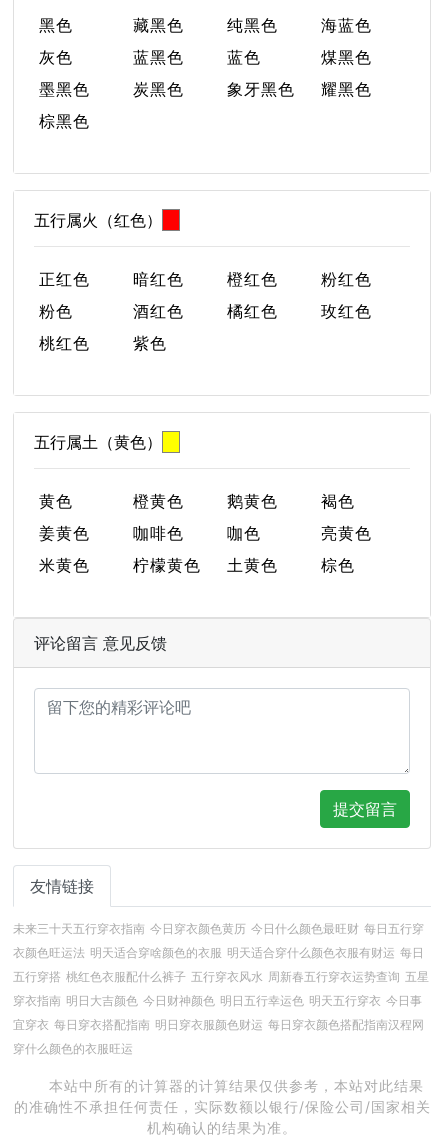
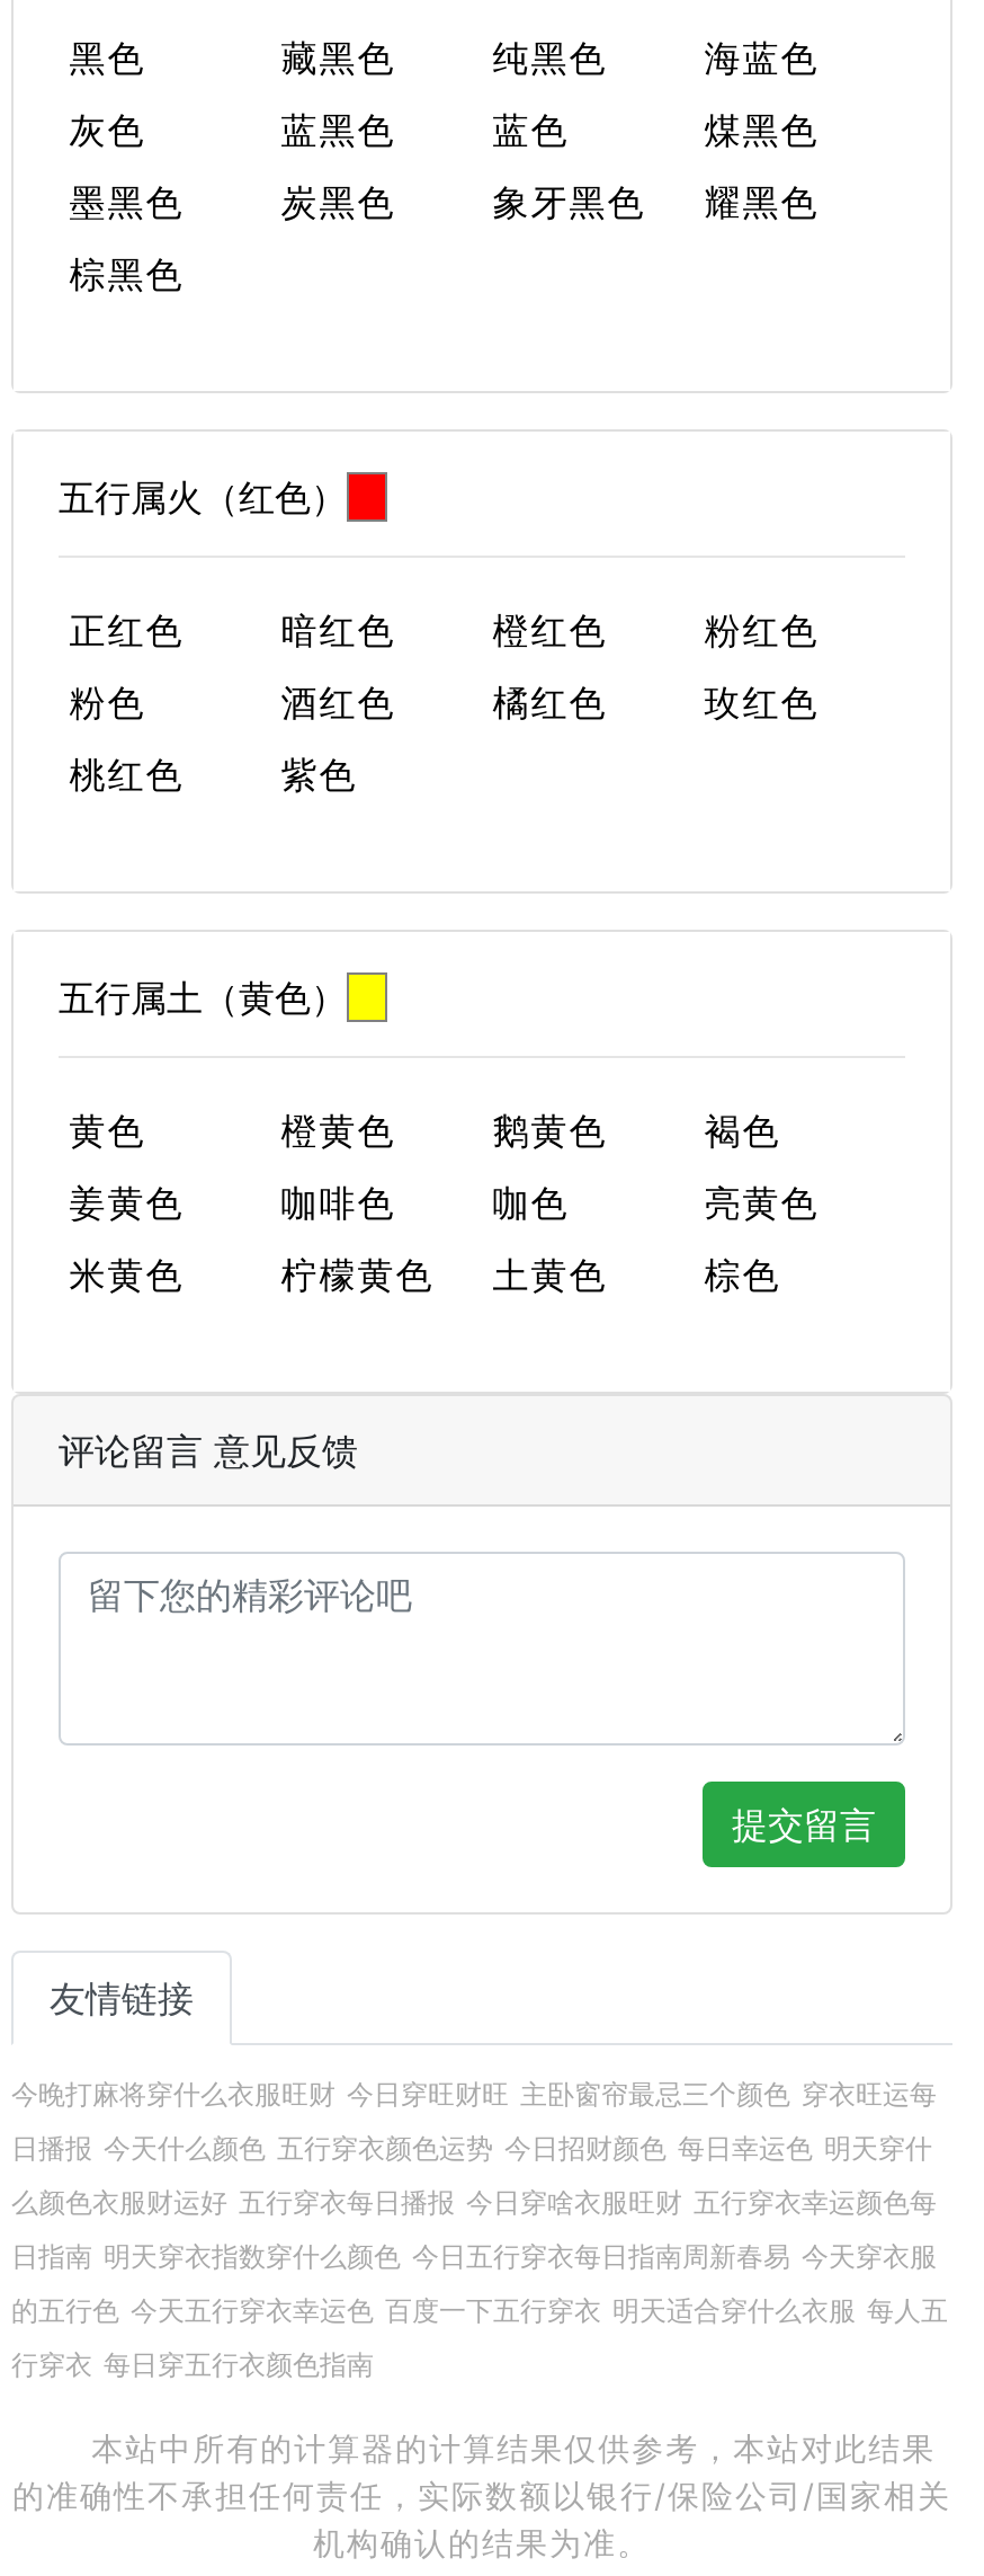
[13,921,424,936] 未来三十天五行穿衣指南 今日穿衣颜色黄历 今日什么颜色最旺财 每日五行穿 -> [11,2077,937,2111] 今晚打麻将穿什么衣服旺财 今日穿旺财旺 主卧窗帘最忌三个颜色 穿衣旺运每
[13,945,424,960] 衣颜色旺运法 明天适合穿啥颜色的衣服 明天适合穿什么颜色衣服有财运 每日 -> [11,2131,932,2165] 日播报 今天什么颜色 五行穿衣颜色运势 今日招财颜色 每日幸运色 明天穿什
[13,969,429,984] 五行穿搭 桃红色衣服配什么裤子 五行穿衣风水 周新春五行穿衣运势查询 五星 -> [11,2185,937,2219] 么颜色衣服财运好 五行穿衣每日播报 今日穿啥衣服旺财 五行穿衣幸运颜色每
[13,993,422,1008] 穿衣指南 明日大吉颜色 今日财神颜色 明日五行幸运色 明天五行穿衣 今日事 -> [11,2239,937,2273] 日指南 明天穿衣指数穿什么颜色 今日五行穿衣每日指南周新春易 今天穿衣服
[13,1017,424,1032] 宜穿衣 每日穿衣搭配指南 明日穿衣服颜色财运 每日穿衣颜色搭配指南汉程网 -> [11,2293,948,2327] 的五行色 今天五行穿衣幸运色 百度一下五行穿衣 明天适合穿什么衣服 每人五
[13,1041,133,1056] 穿什么颜色的衣服旺运 -> [11,2347,374,2381] 行穿衣 每日穿五行衣颜色指南

